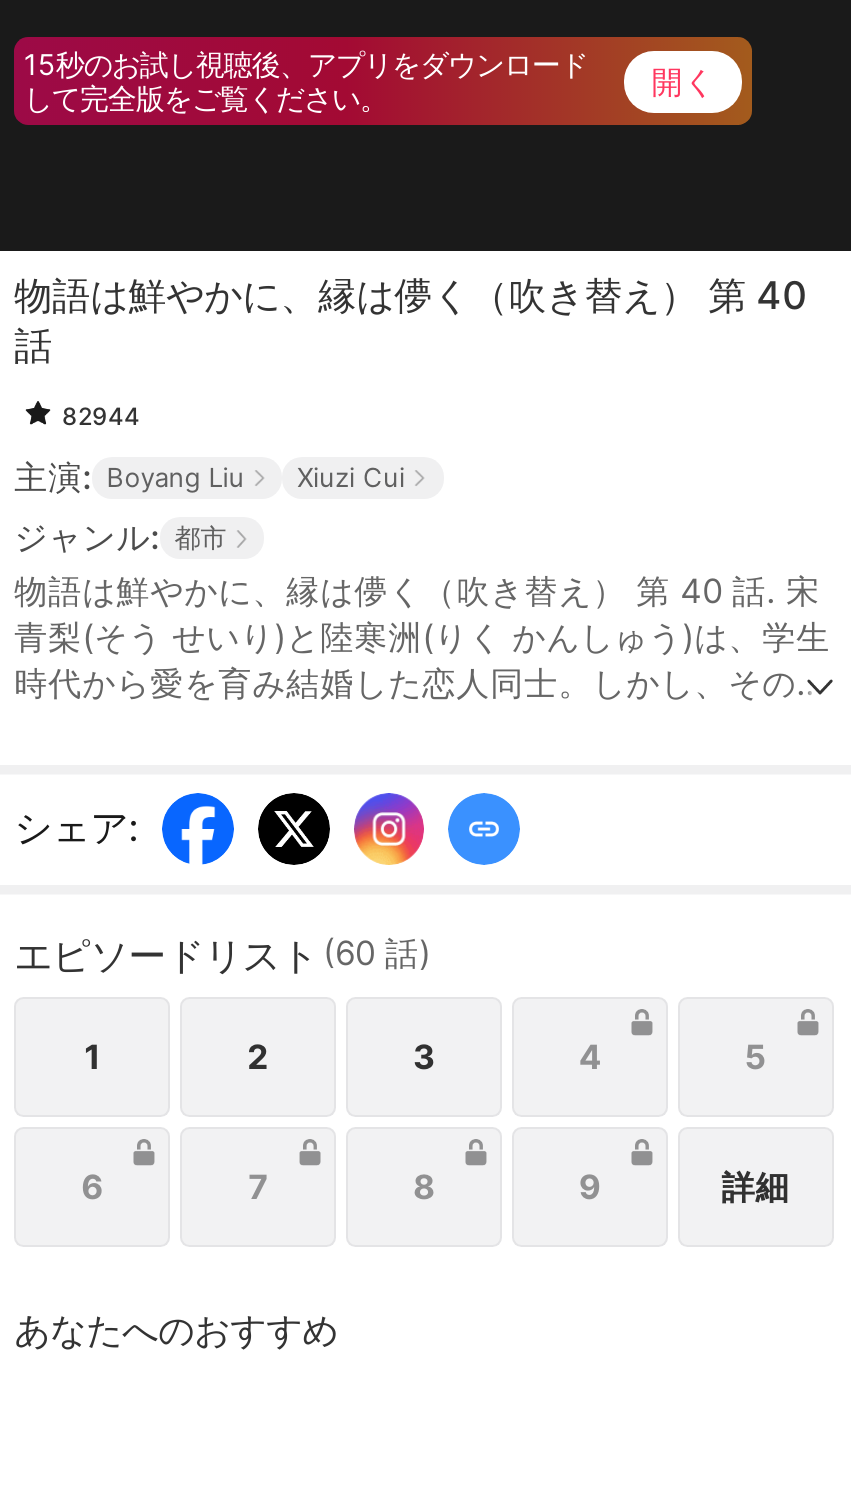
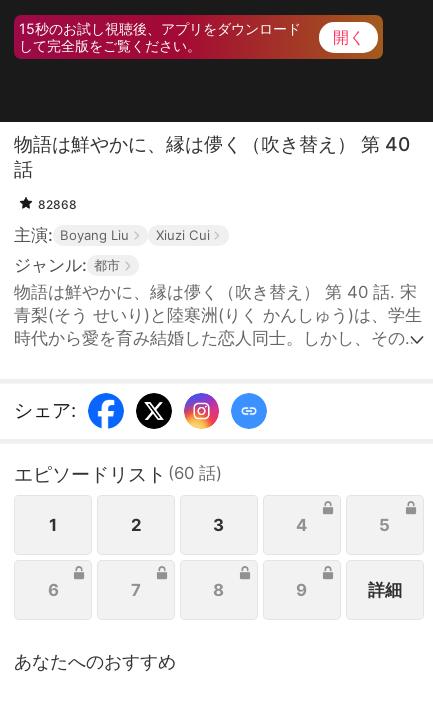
[62,400,140,430] 82944 -> [38,197,77,212] 82868

